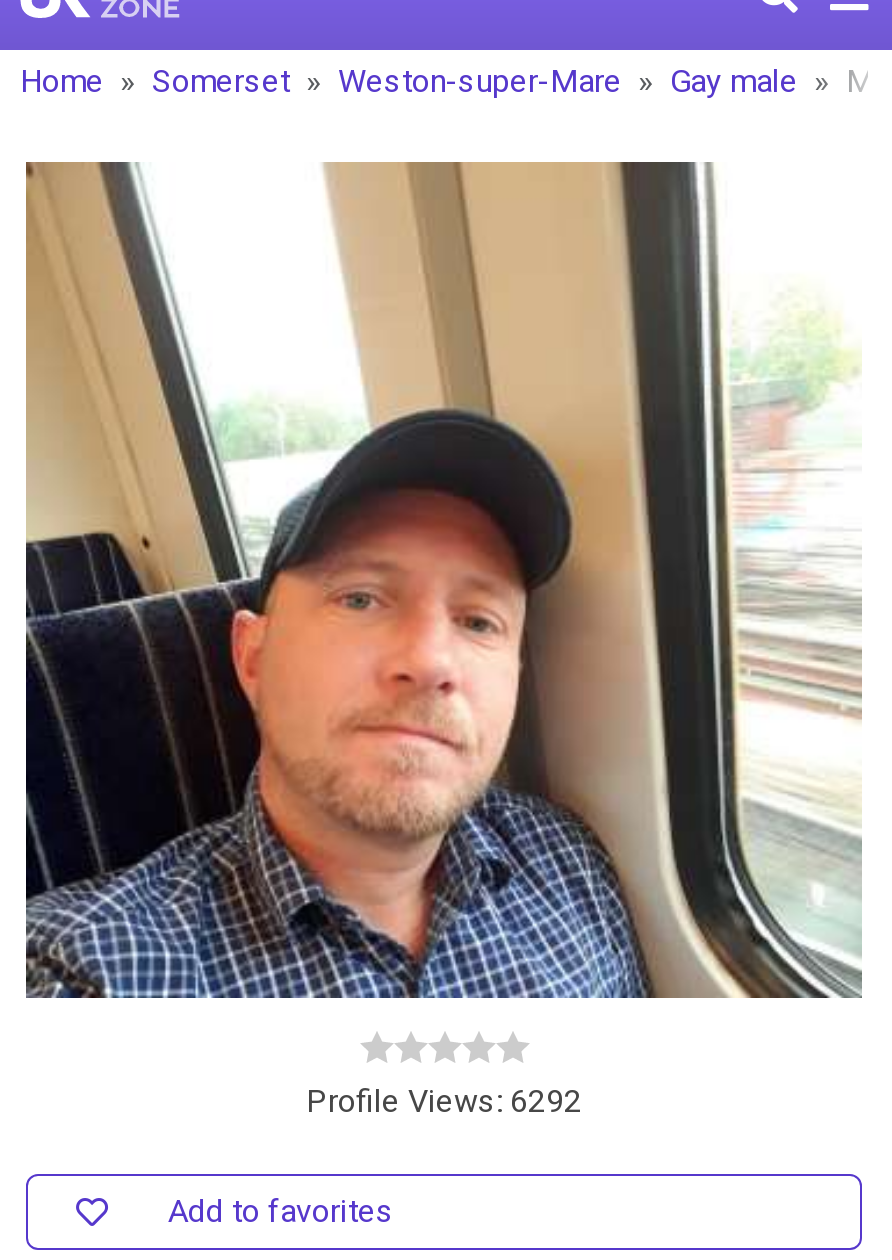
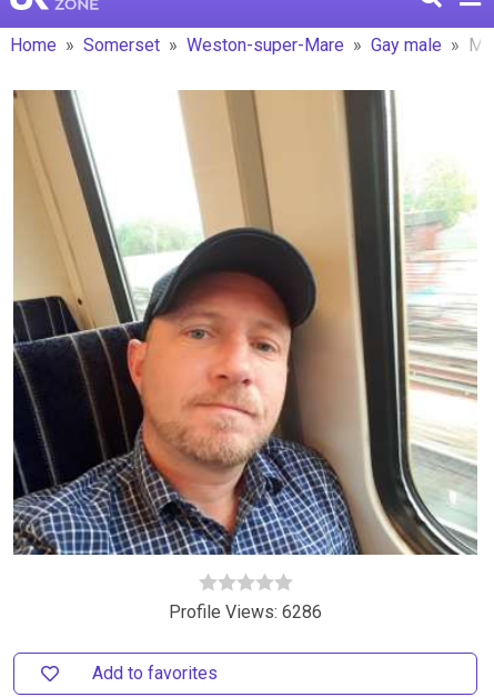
[306,1082,582,1120] Profile Views: 6292 -> [169,601,322,623] Profile Views: 6286

